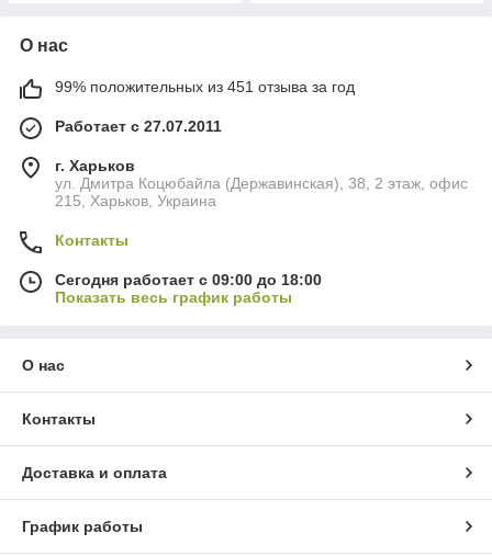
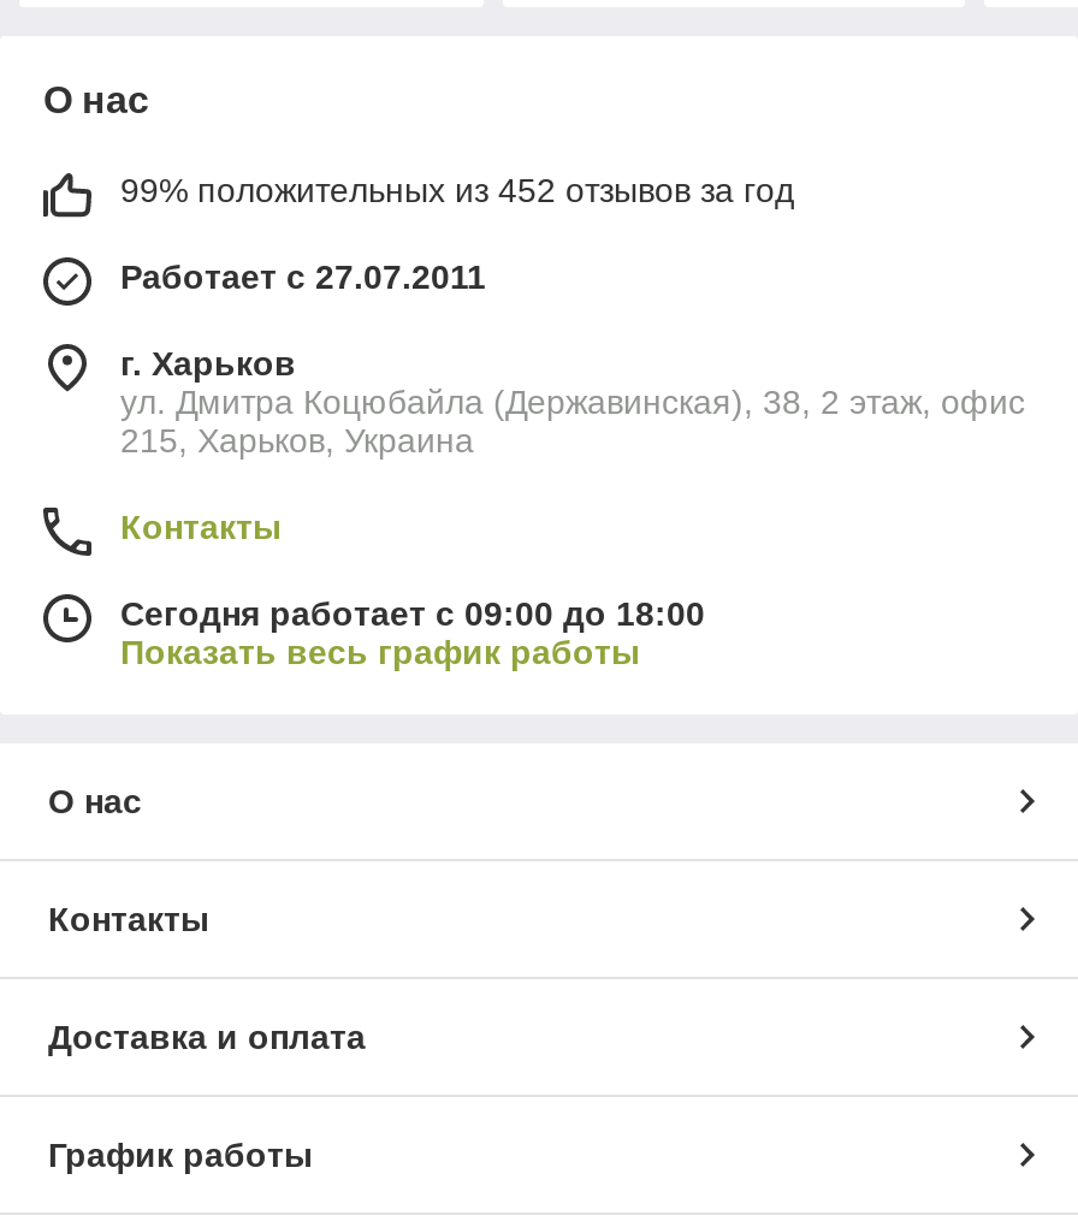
[55,78,355,95] 99% положительных из 451 отзыва за год -> [120,170,794,209] 99% положительных из 452 отзывов за год

